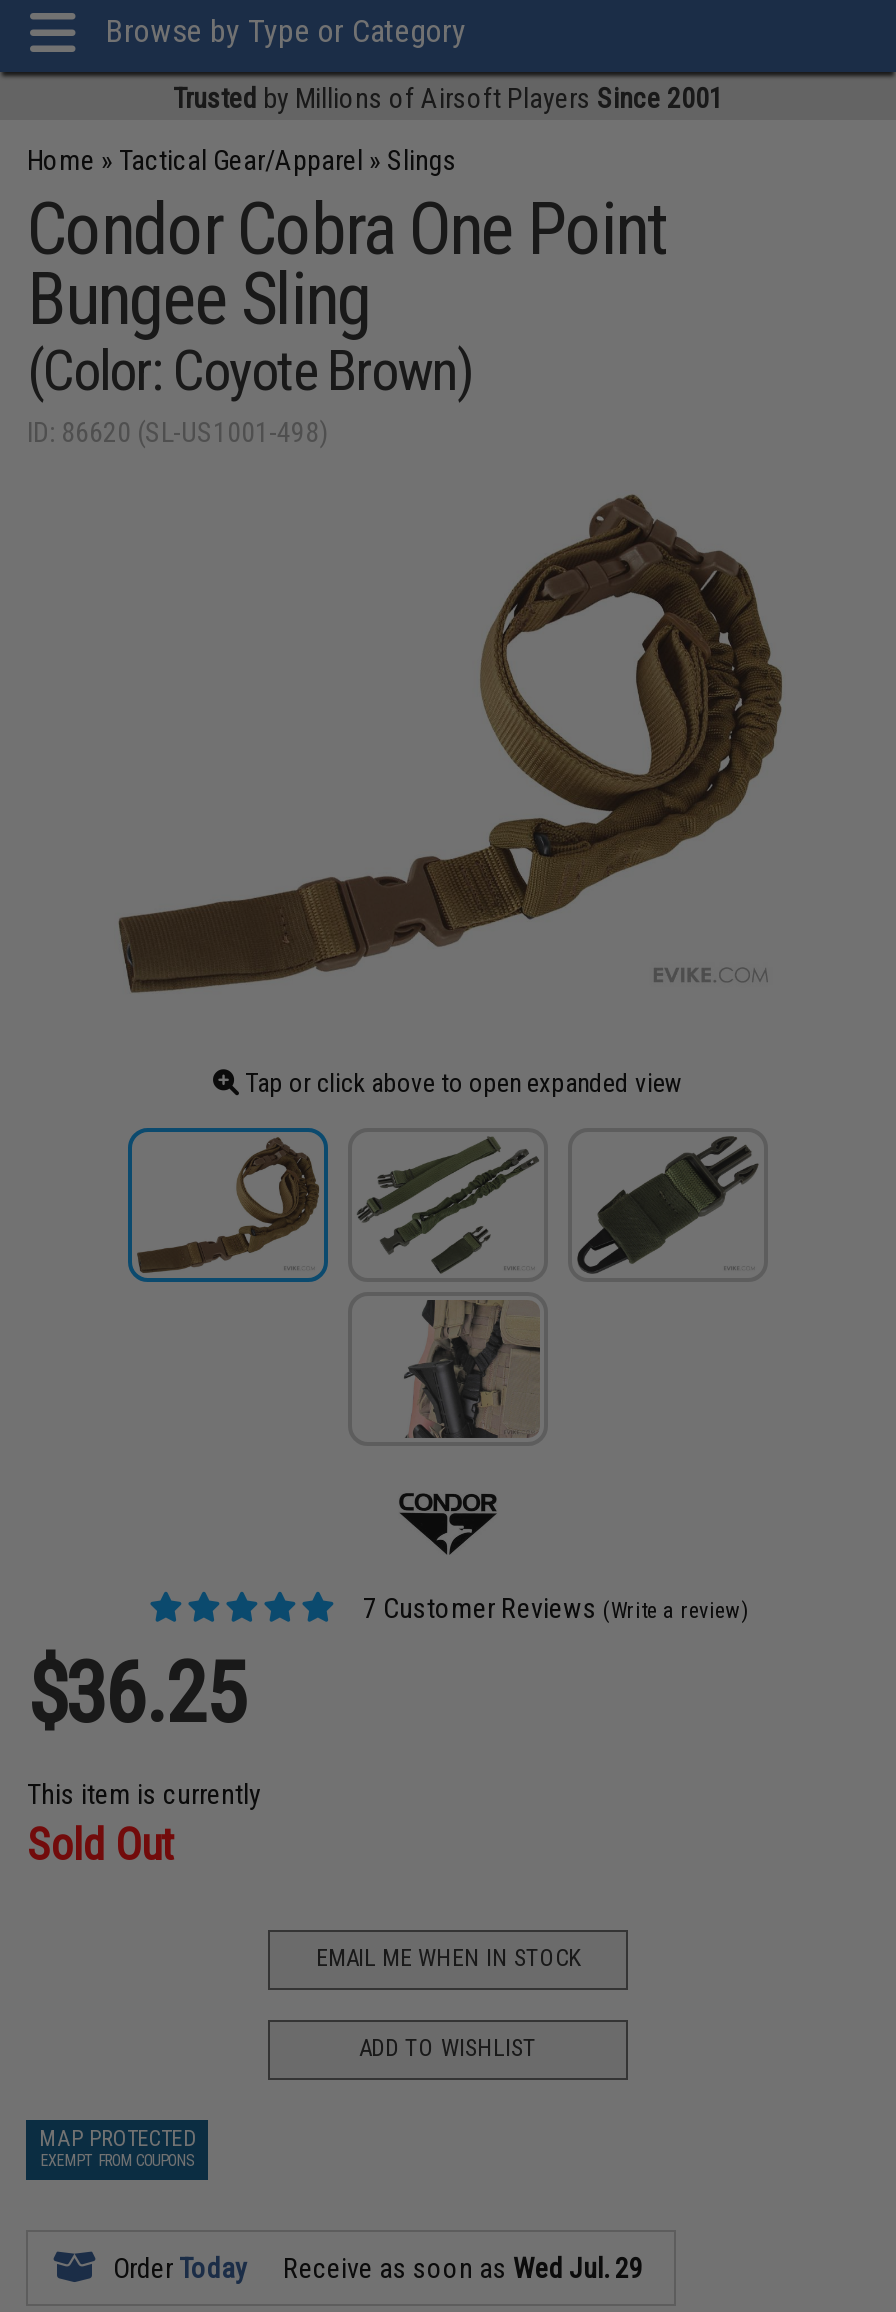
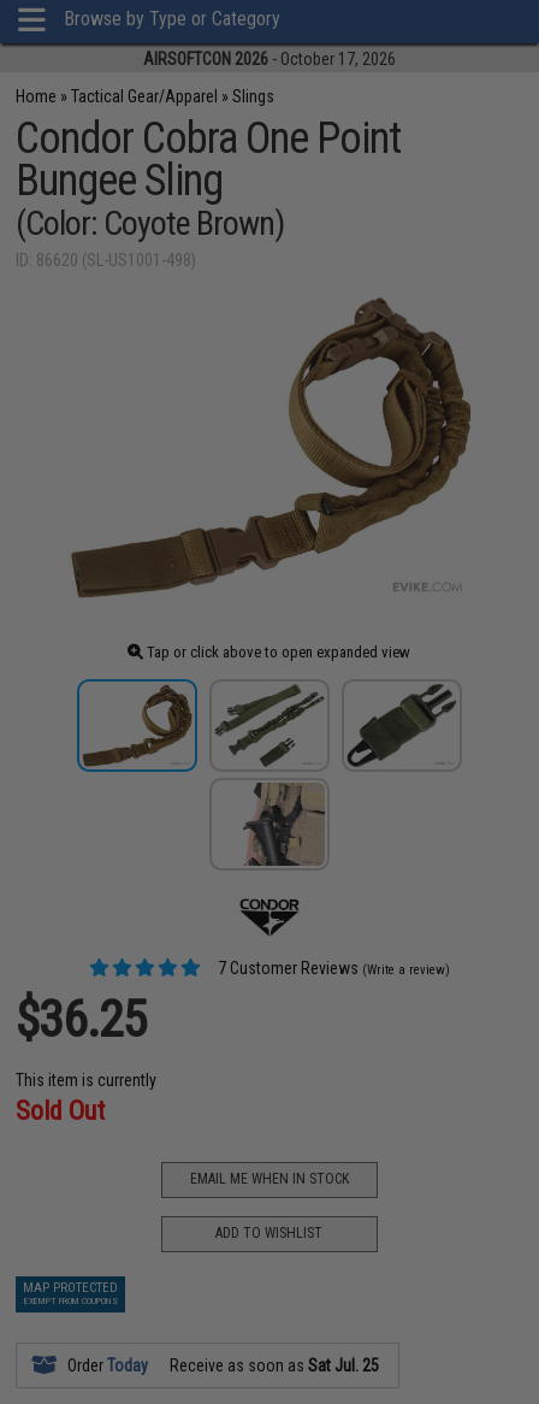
[173,82,723,114] Trusted by Millions of Airsoft Players Since 2001 -> [143,49,396,69] AIRSOFTCON 2026 - October 17, 2026
[277,2251,643,2283] Receive as soon as Wed Jul. 29 -> [167,1355,379,1374] Receive as soon as Sat Jul. 25

